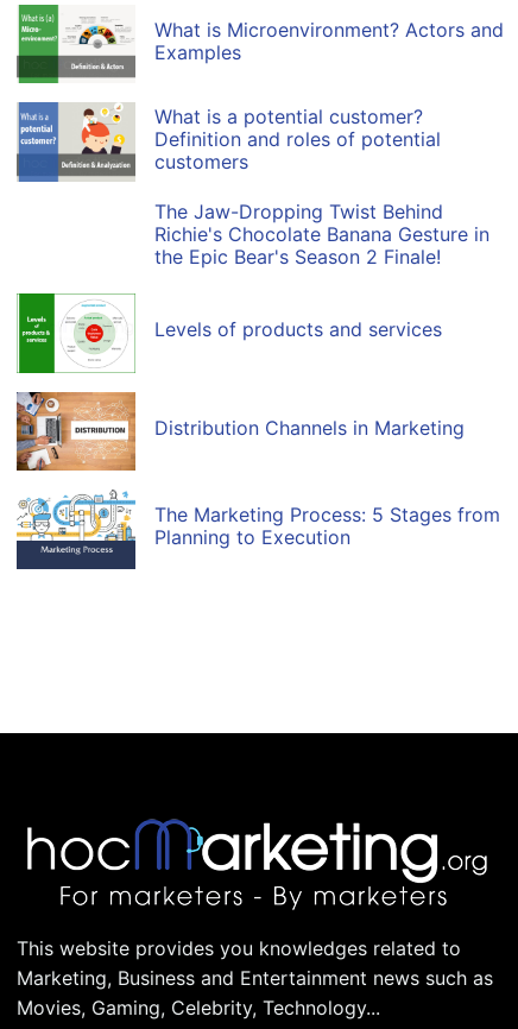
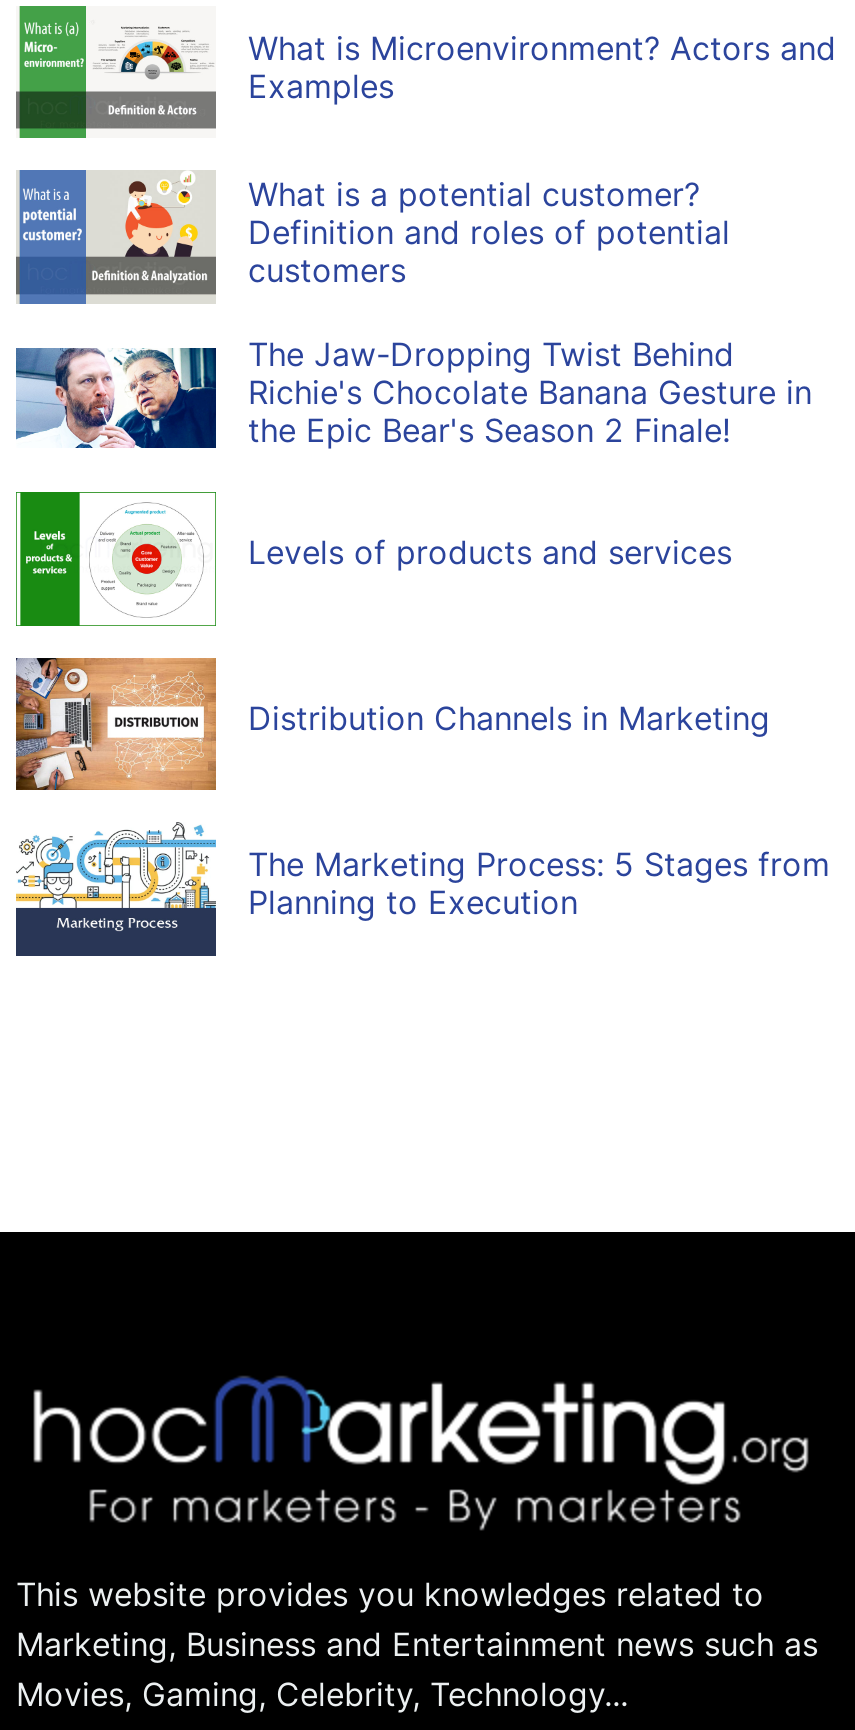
none -> [14,346,218,450] [image]

